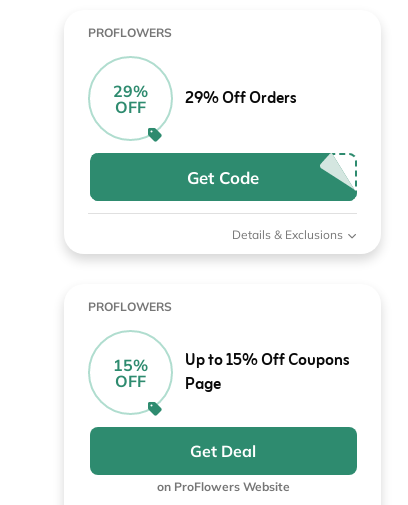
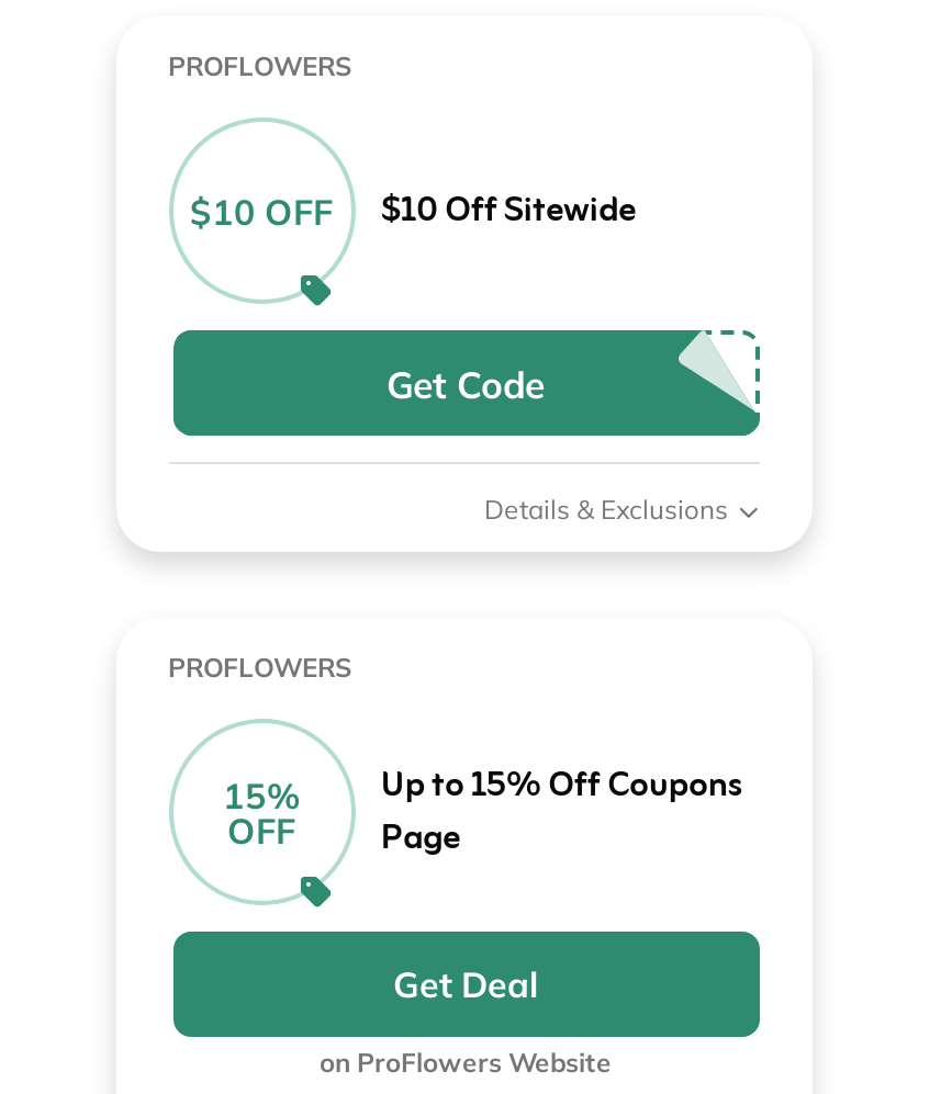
[112,80,295,116] 29% | OFF | 29% Off Orders -> [190,180,636,241] $10 OFF | $10 Off Sitewide

